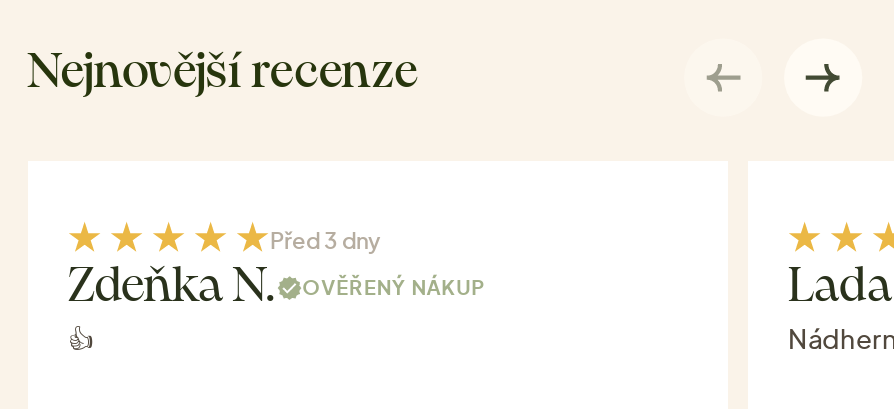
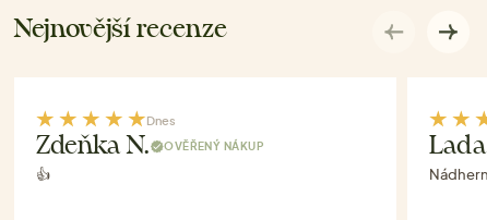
[270,227,380,253] Před 3 dny -> [146,113,176,128] Dnes

